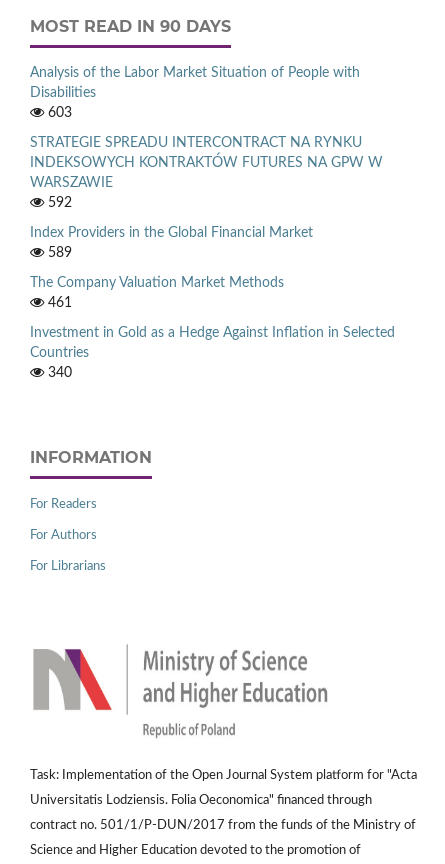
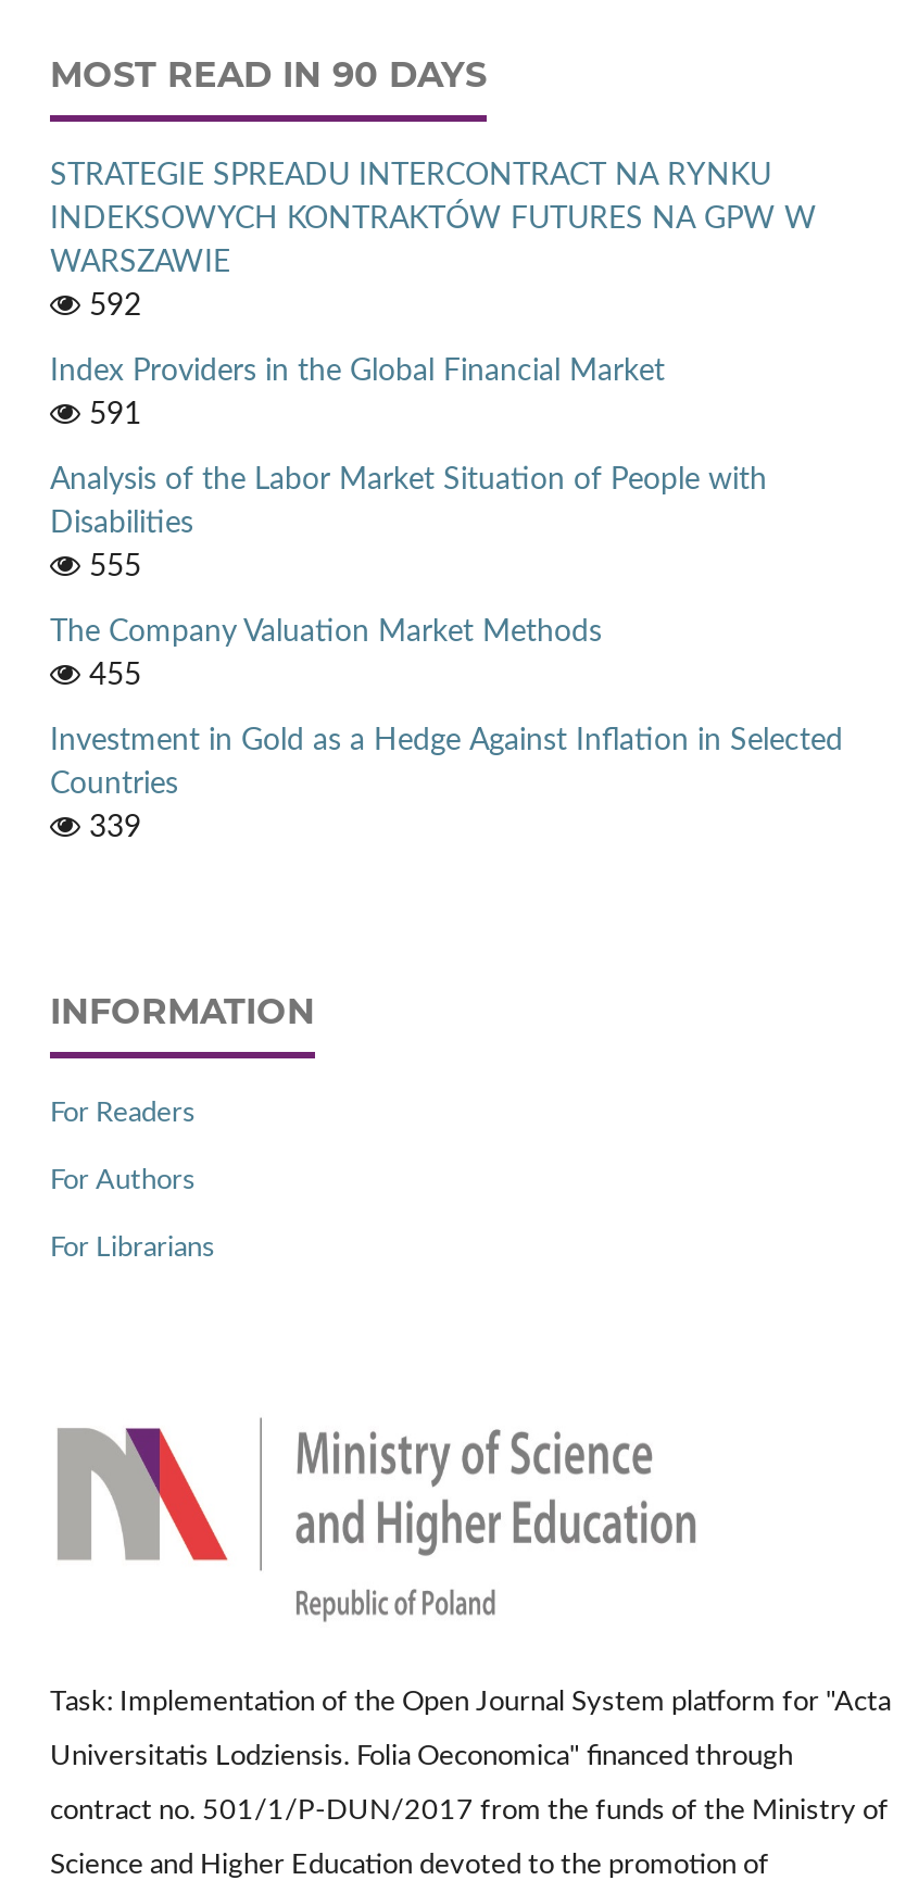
moved [30,66,360,100] -> [50,464,767,538]: Analysis of the Labor Market Situation of People with | Disabilities
[44,106,72,120] 603 -> none
moved [30,136,383,240] -> [50,160,817,386]: STRATEGIE SPREADU INTERCONTRACT NA RYNKU | INDEKSOWYCH KONTRAKTÓW FUTURES NA GPW W | WARSZAWIE | 592 | Index Providers in the Global Financial Market
[44,246,72,260] 589 -> [80,399,141,582] 591 | 555
[44,296,72,310] 461 -> [80,660,141,690] 455
[44,366,72,380] 340 -> [80,812,141,842] 339

